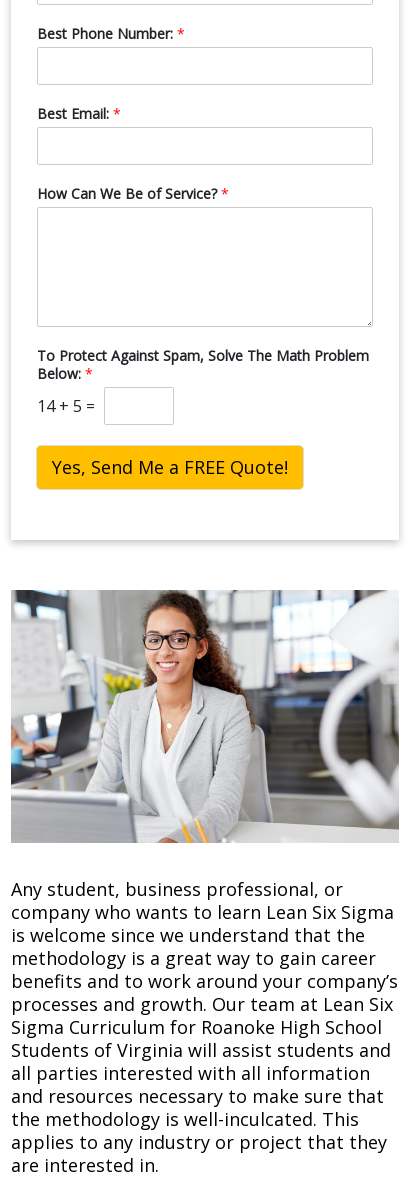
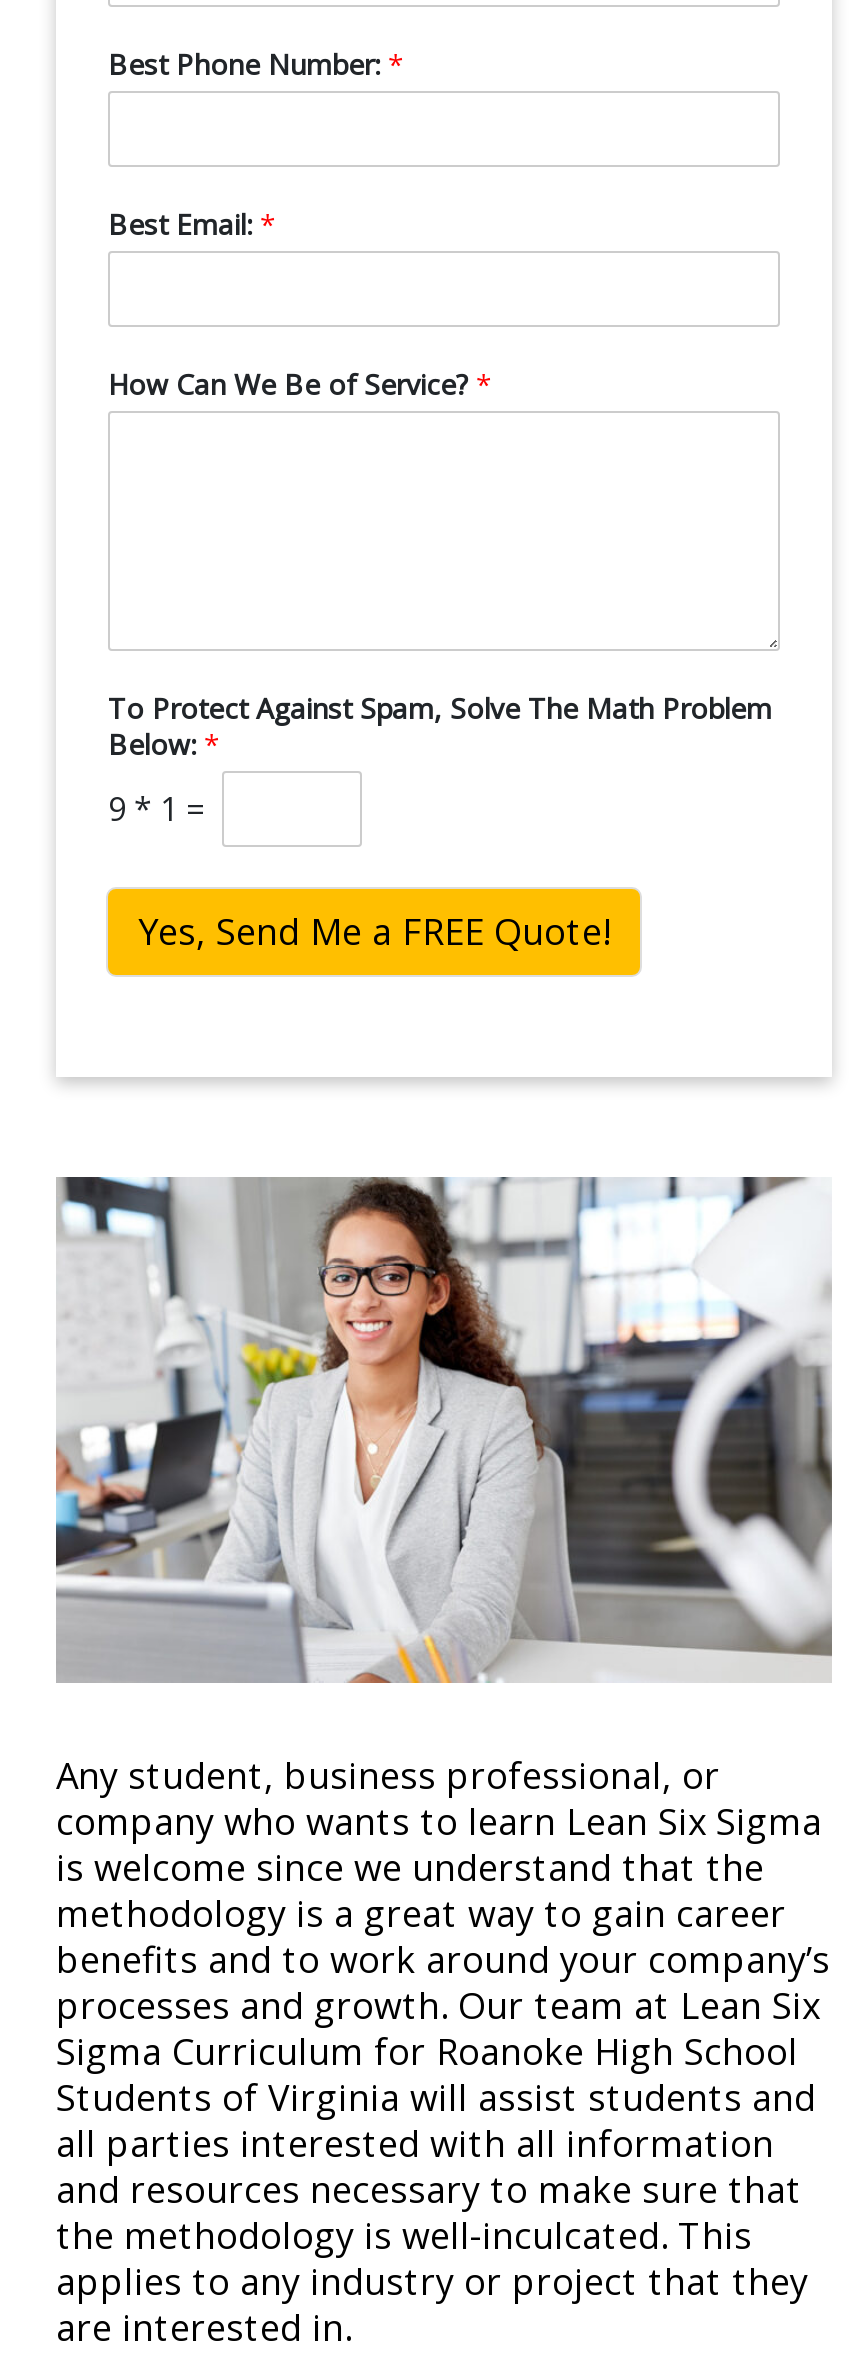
[37,395,95,417] 14 + 5 = -> [108,787,204,831] 9 * 1 =

